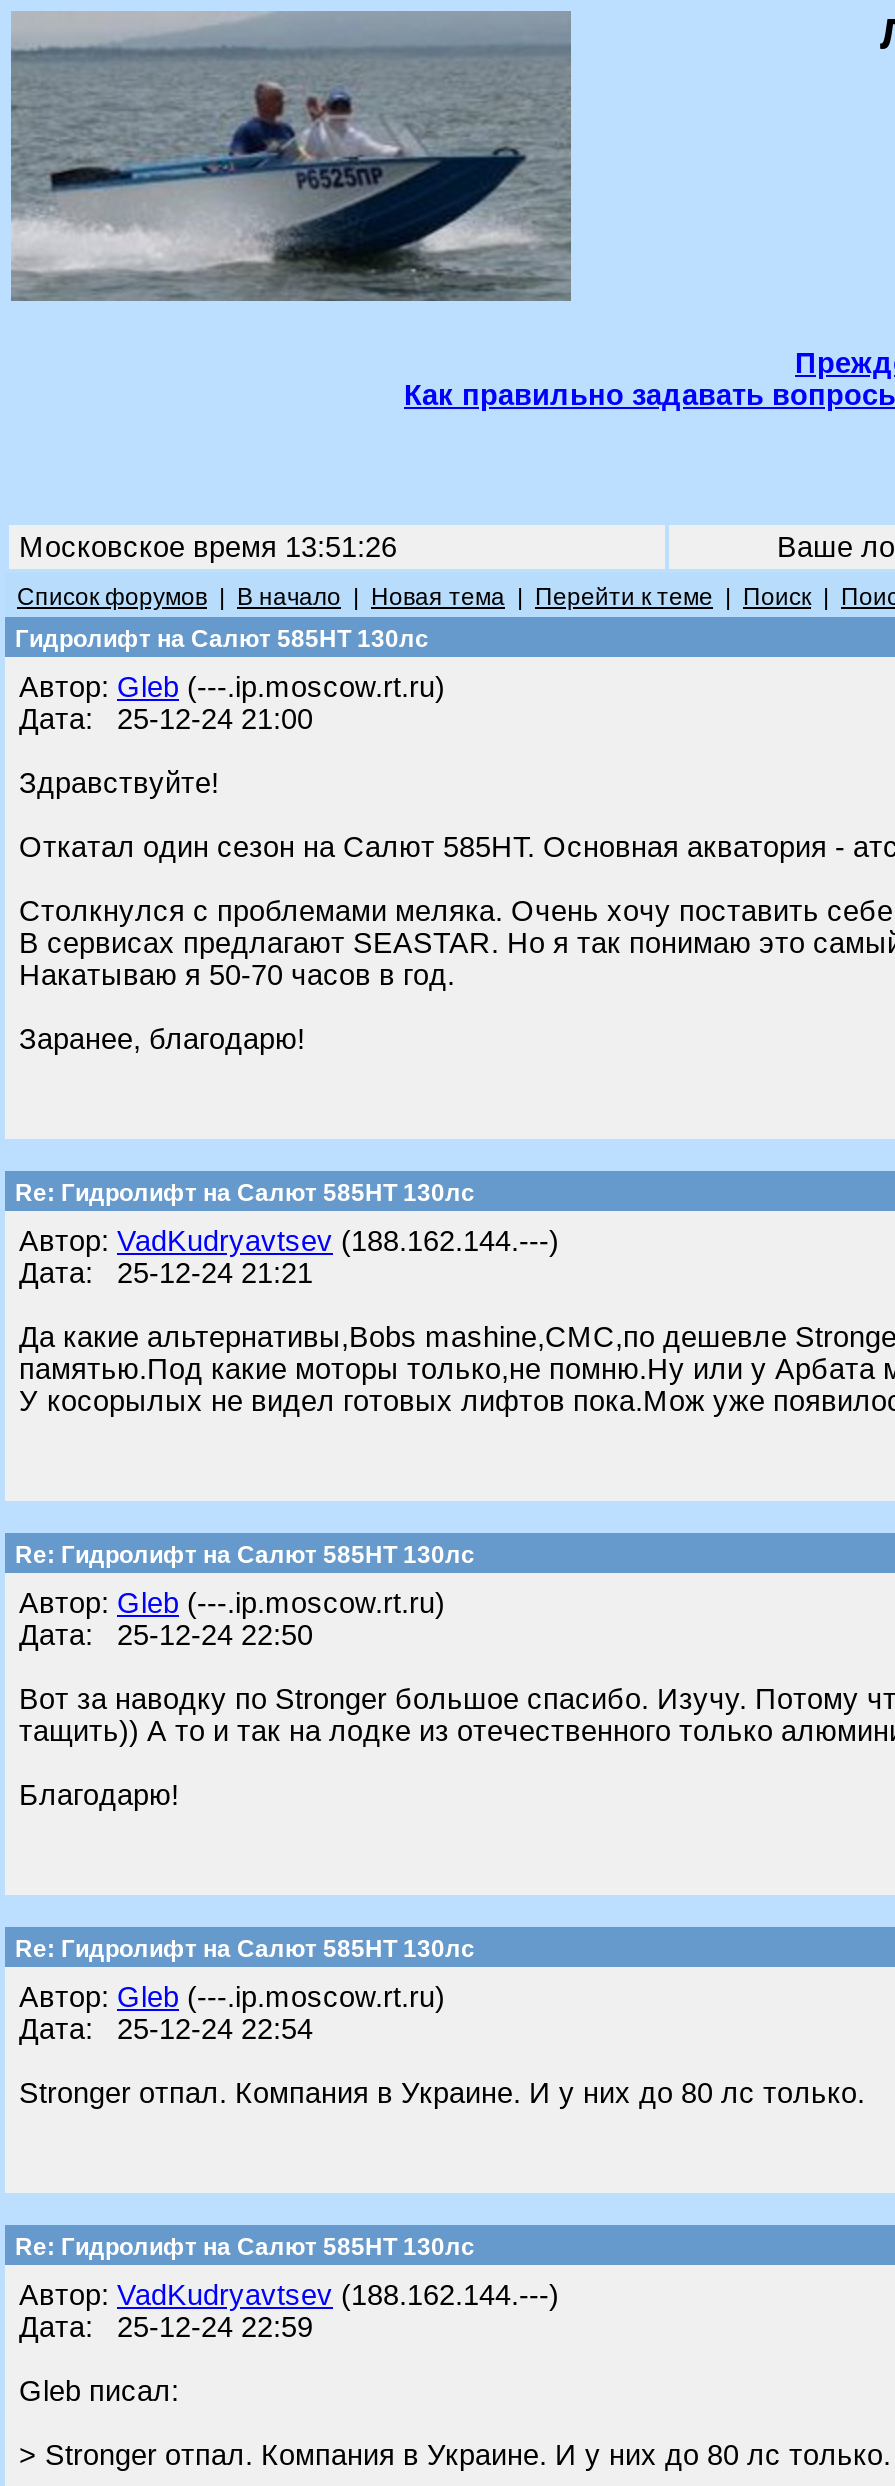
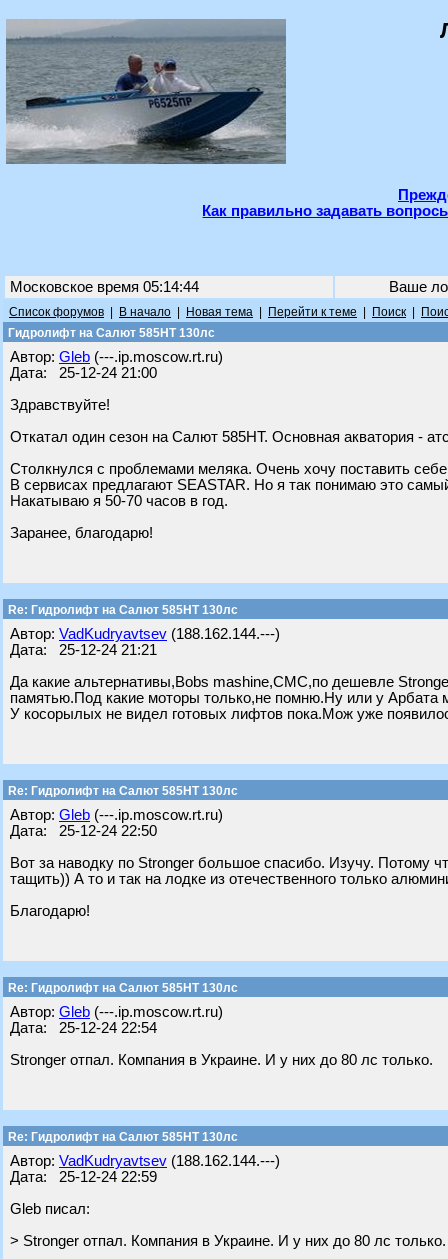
[11,531,405,563] Московское время 13:51:26 -> [6,279,203,295] Московское время 05:14:44

